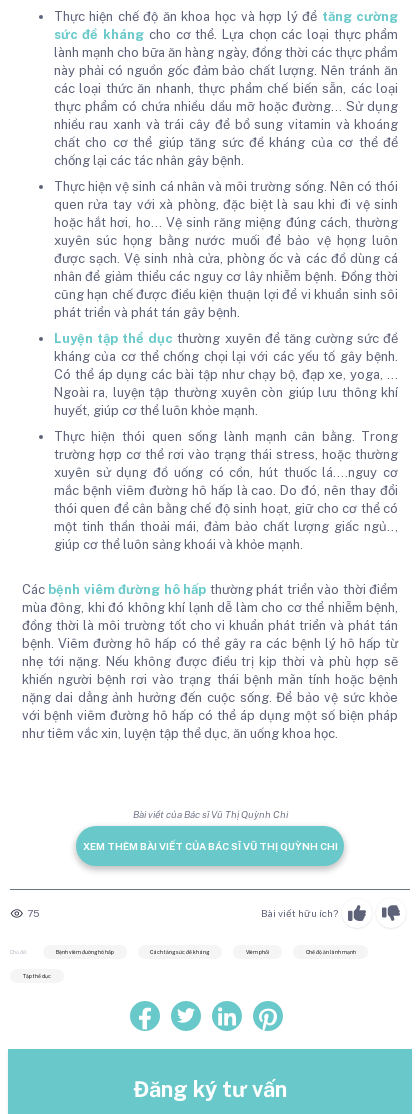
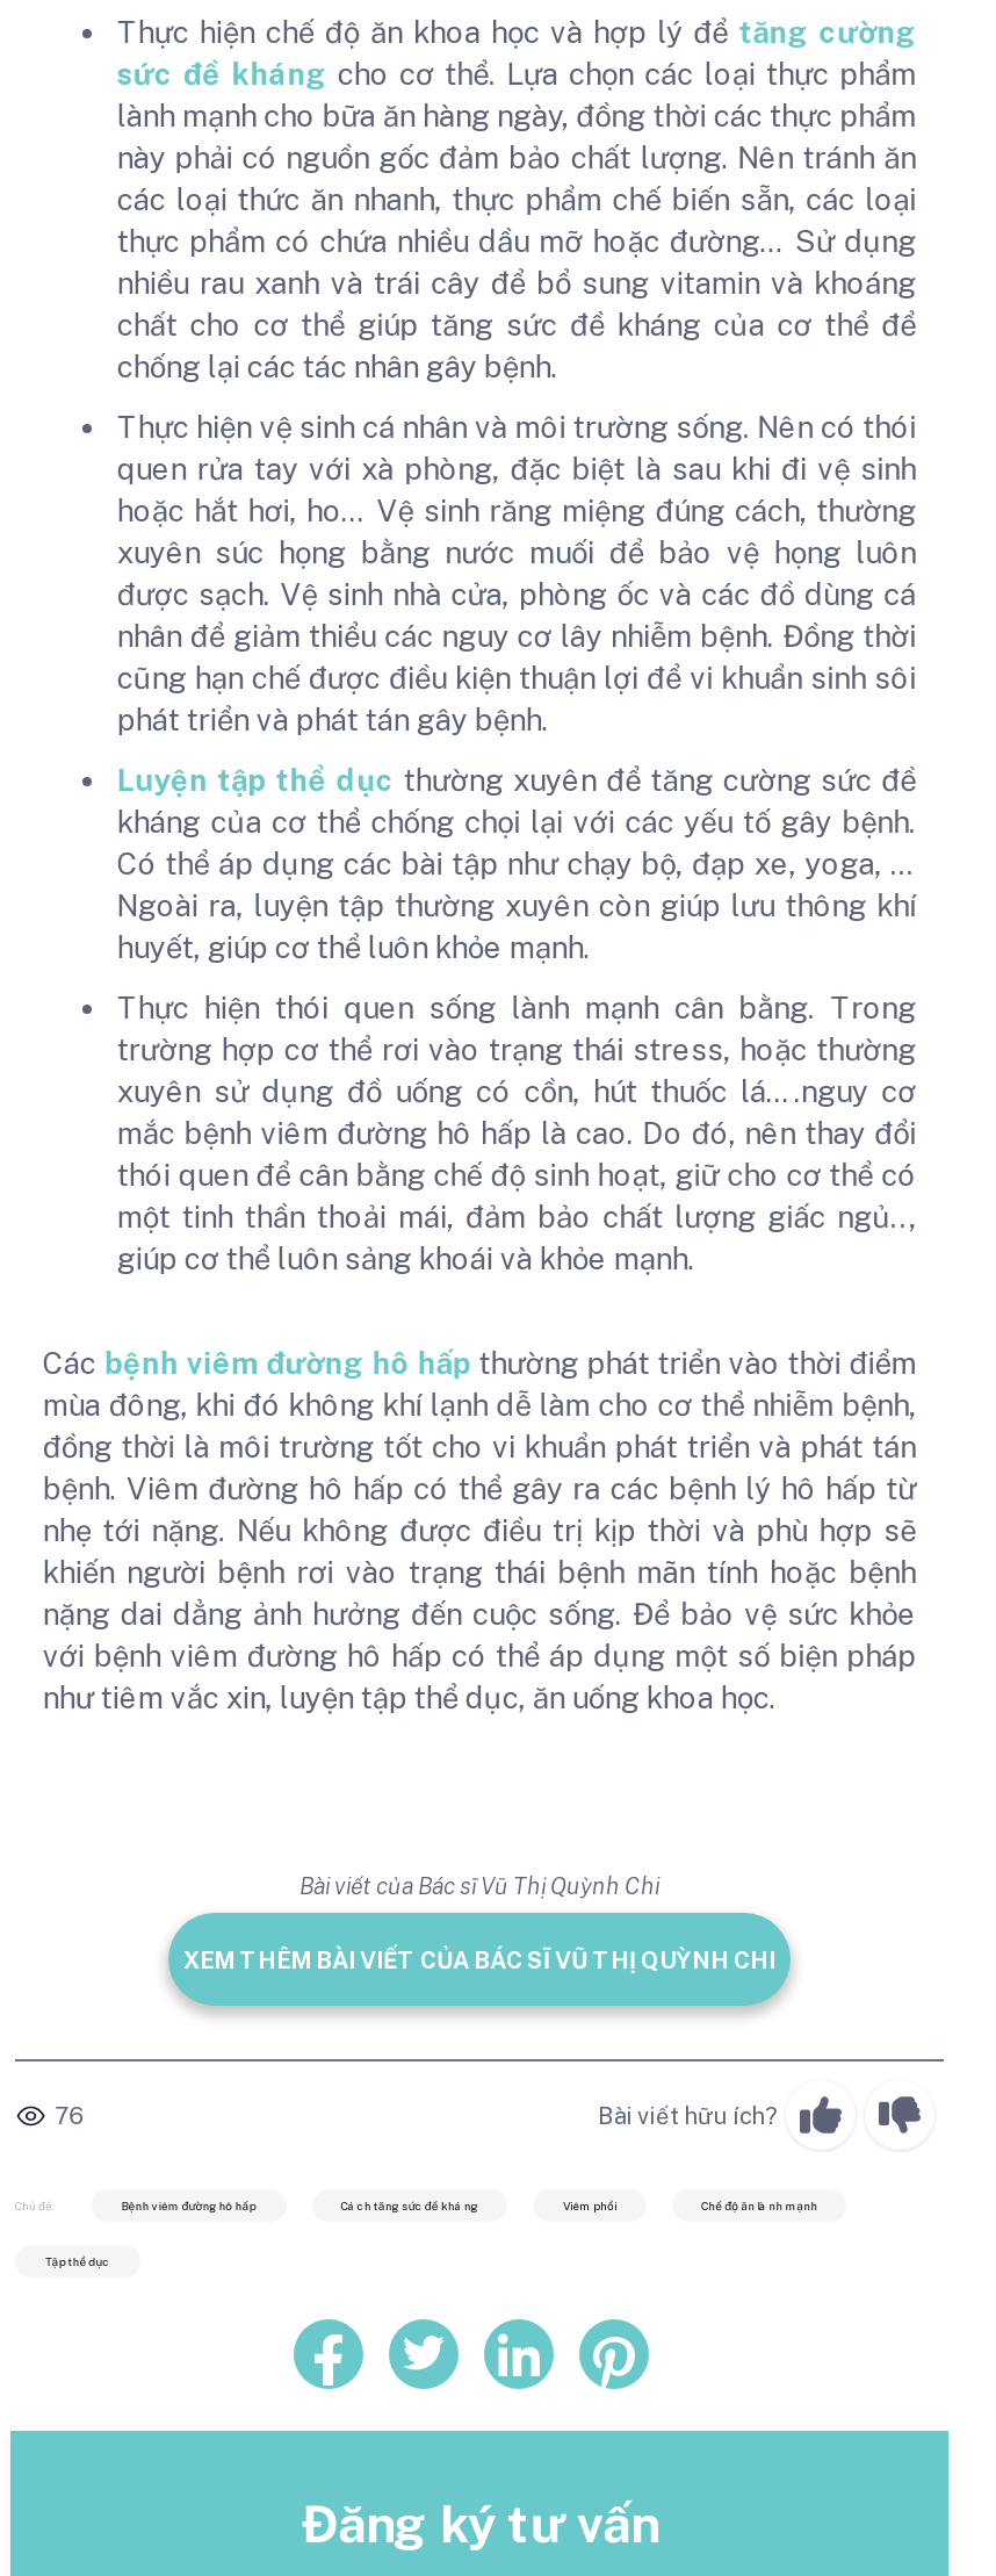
[27,907,39,919] 75 -> [55,2102,80,2130] 76

